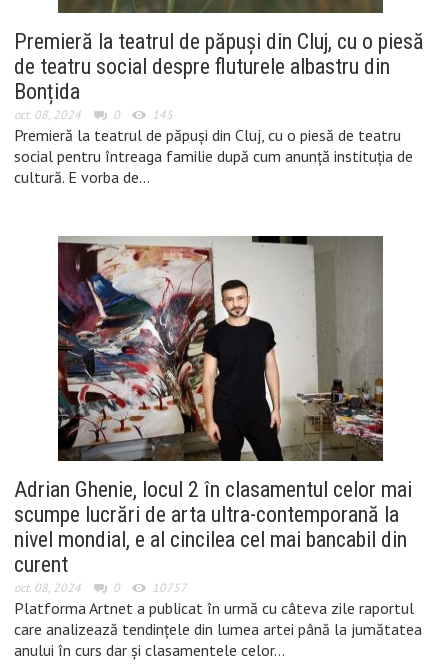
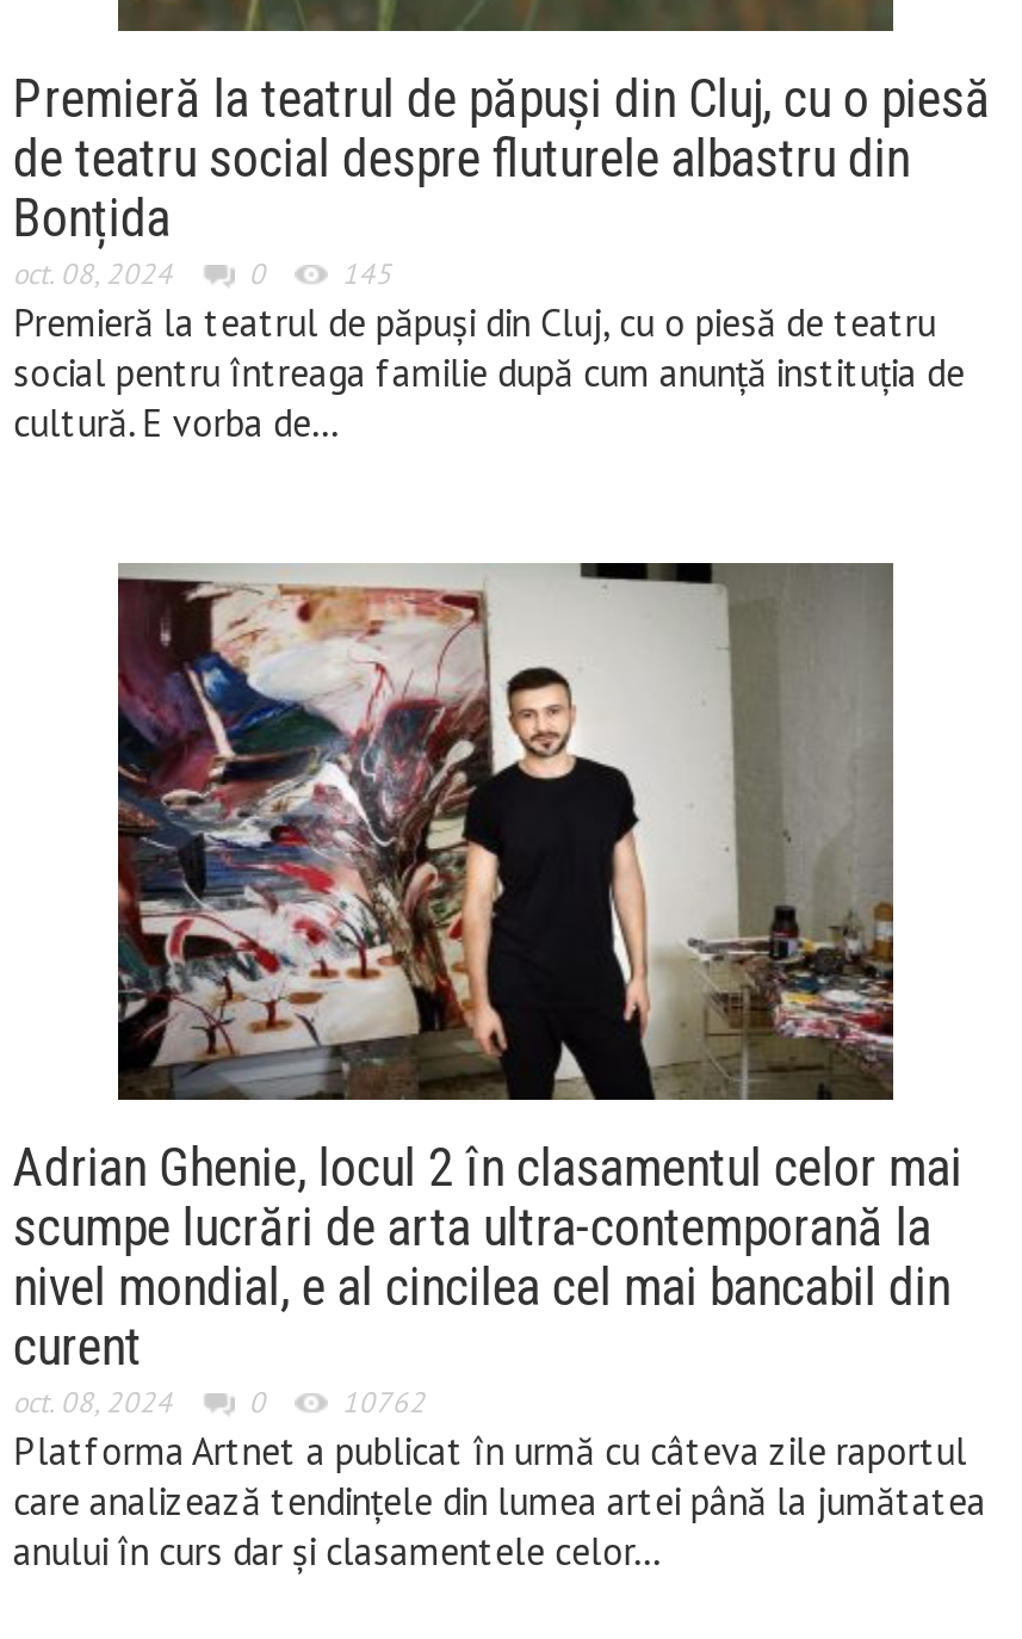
[113,580,187,595] 0 10757 -> [249,1384,425,1420] 0 10762

